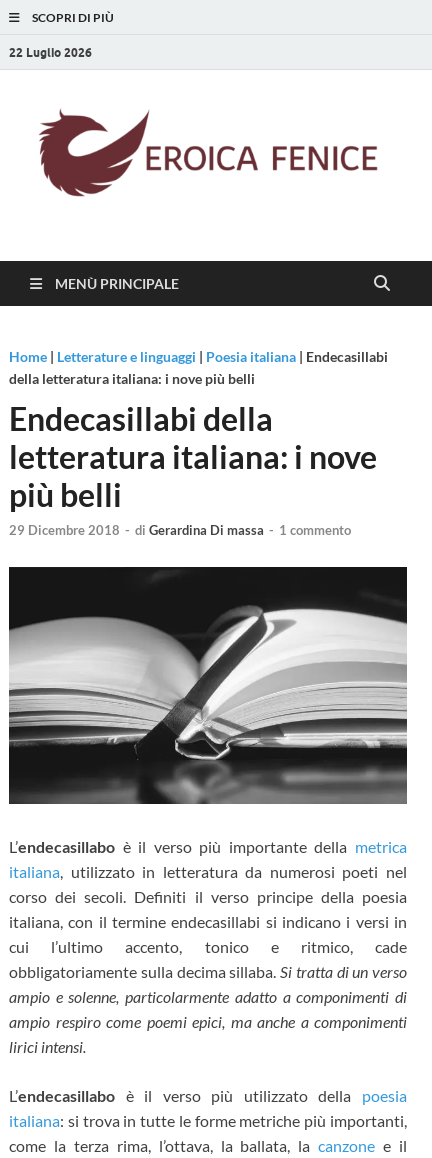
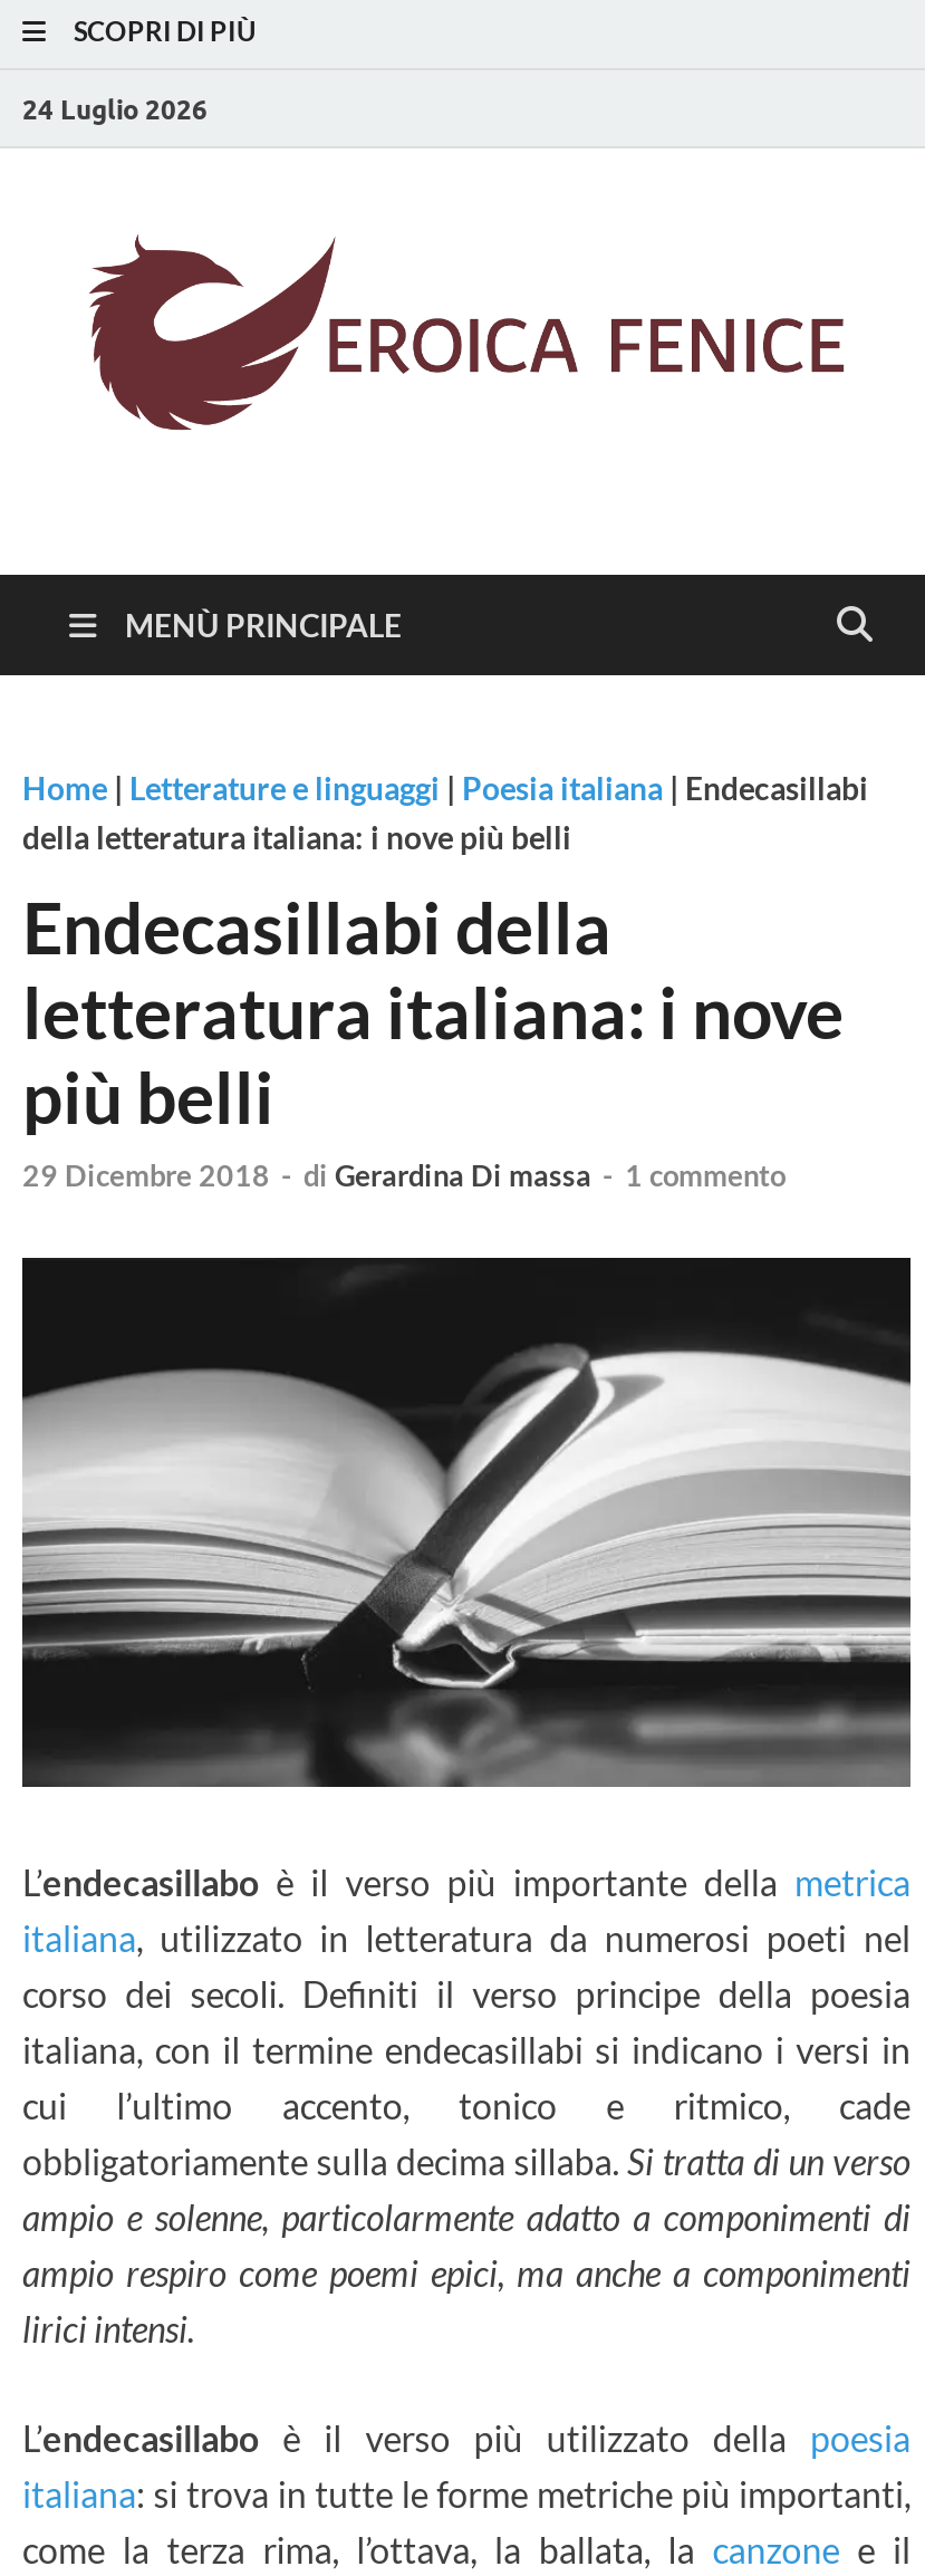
[9,44,92,59] 22 Luglio 2026 -> [22,92,208,125] 24 Luglio 2026

